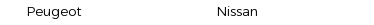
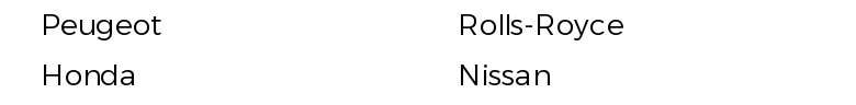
none -> [41,7,624,93] Rolls-Royce | Honda

